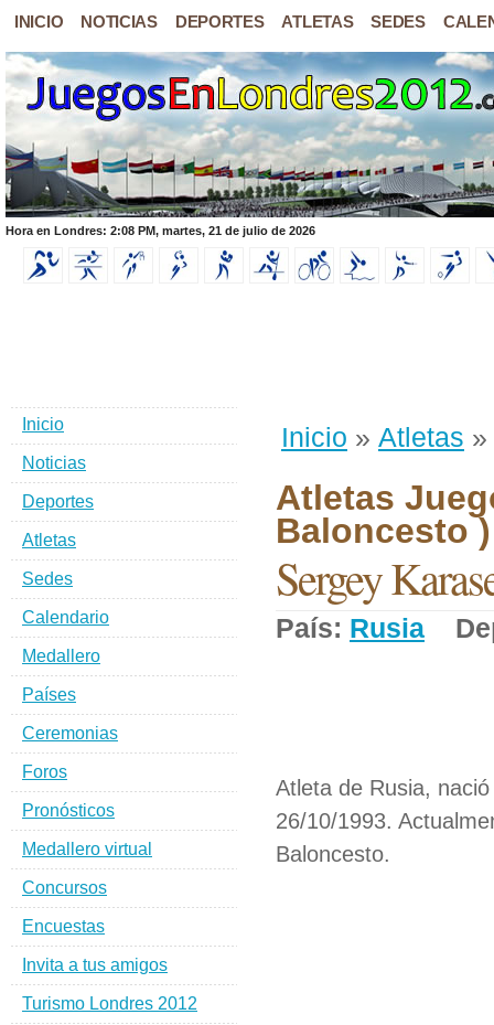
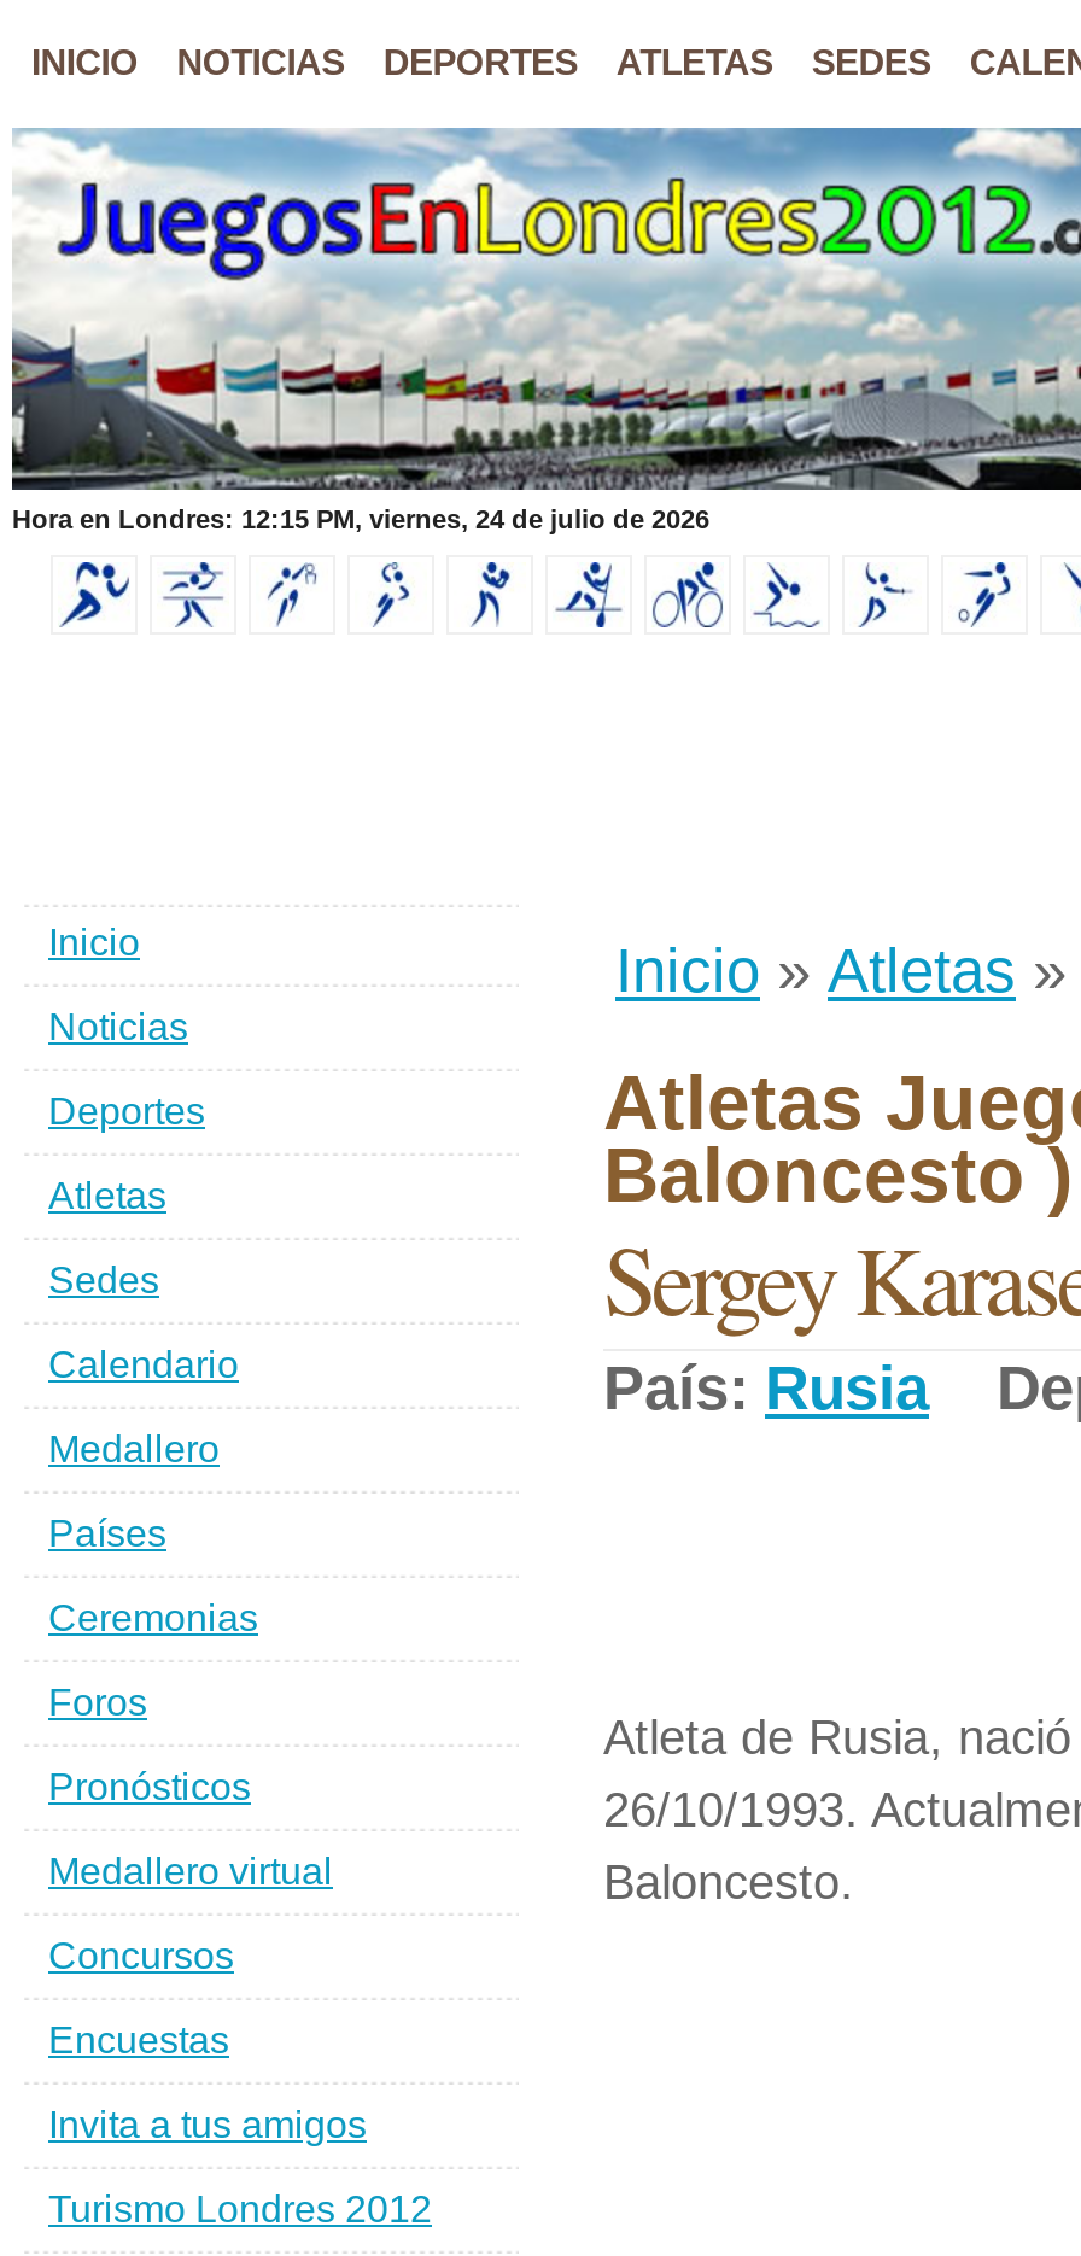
[6,224,315,237] Hora en Londres: 2:08 PM, martes, 21 de julio de 2026 -> [12,504,709,533] Hora en Londres: 12:15 PM, viernes, 24 de julio de 2026

